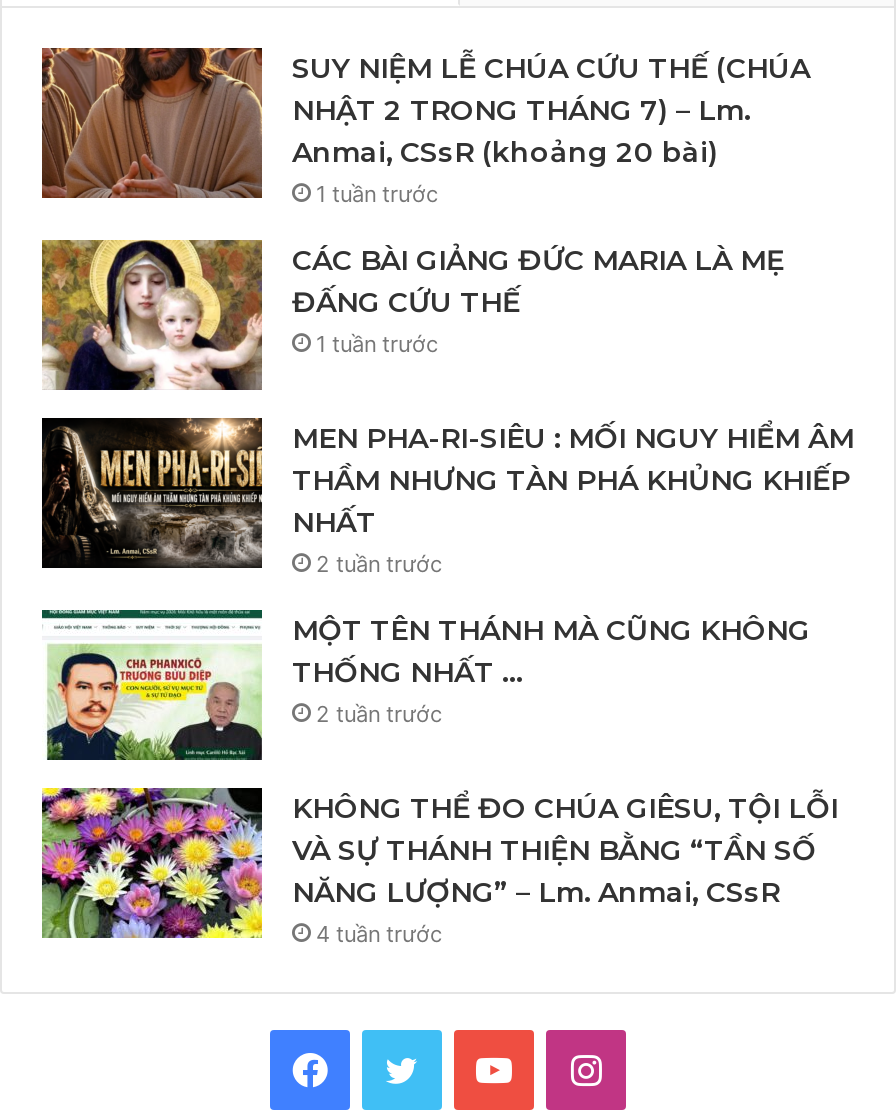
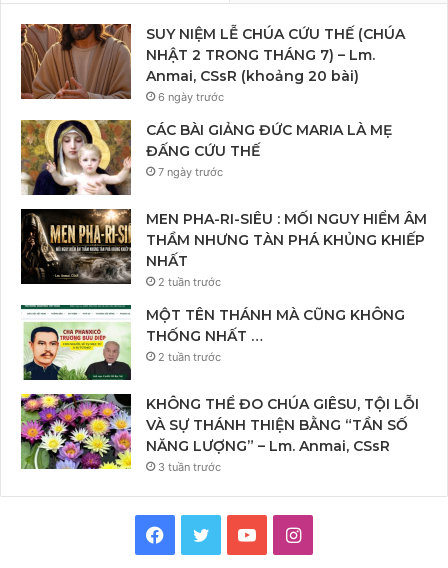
[316,180,438,208] 1 tuần trước -> [158,90,224,104] 6 ngày trước
[316,330,438,358] 1 tuần trước -> [158,165,223,179] 7 ngày trước
[316,920,442,948] 4 tuần trước -> [158,460,221,474] 3 tuần trước

